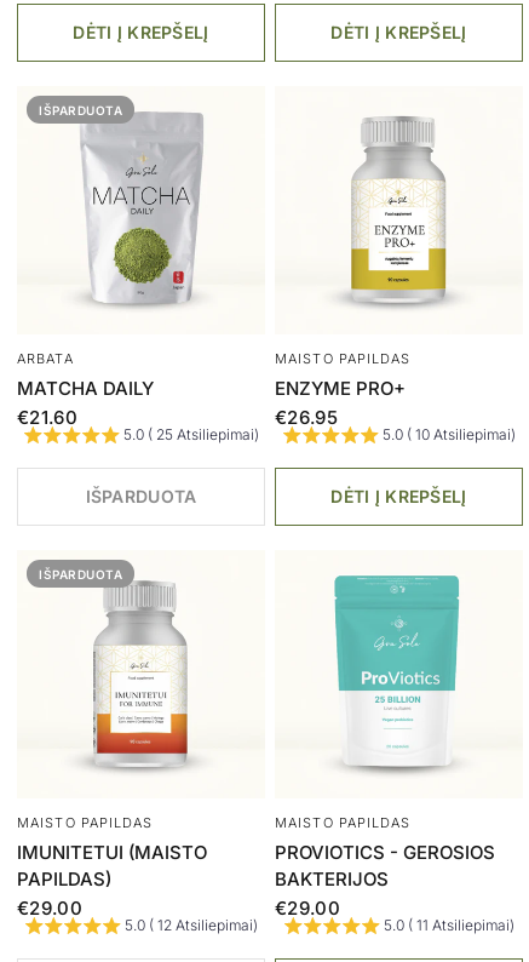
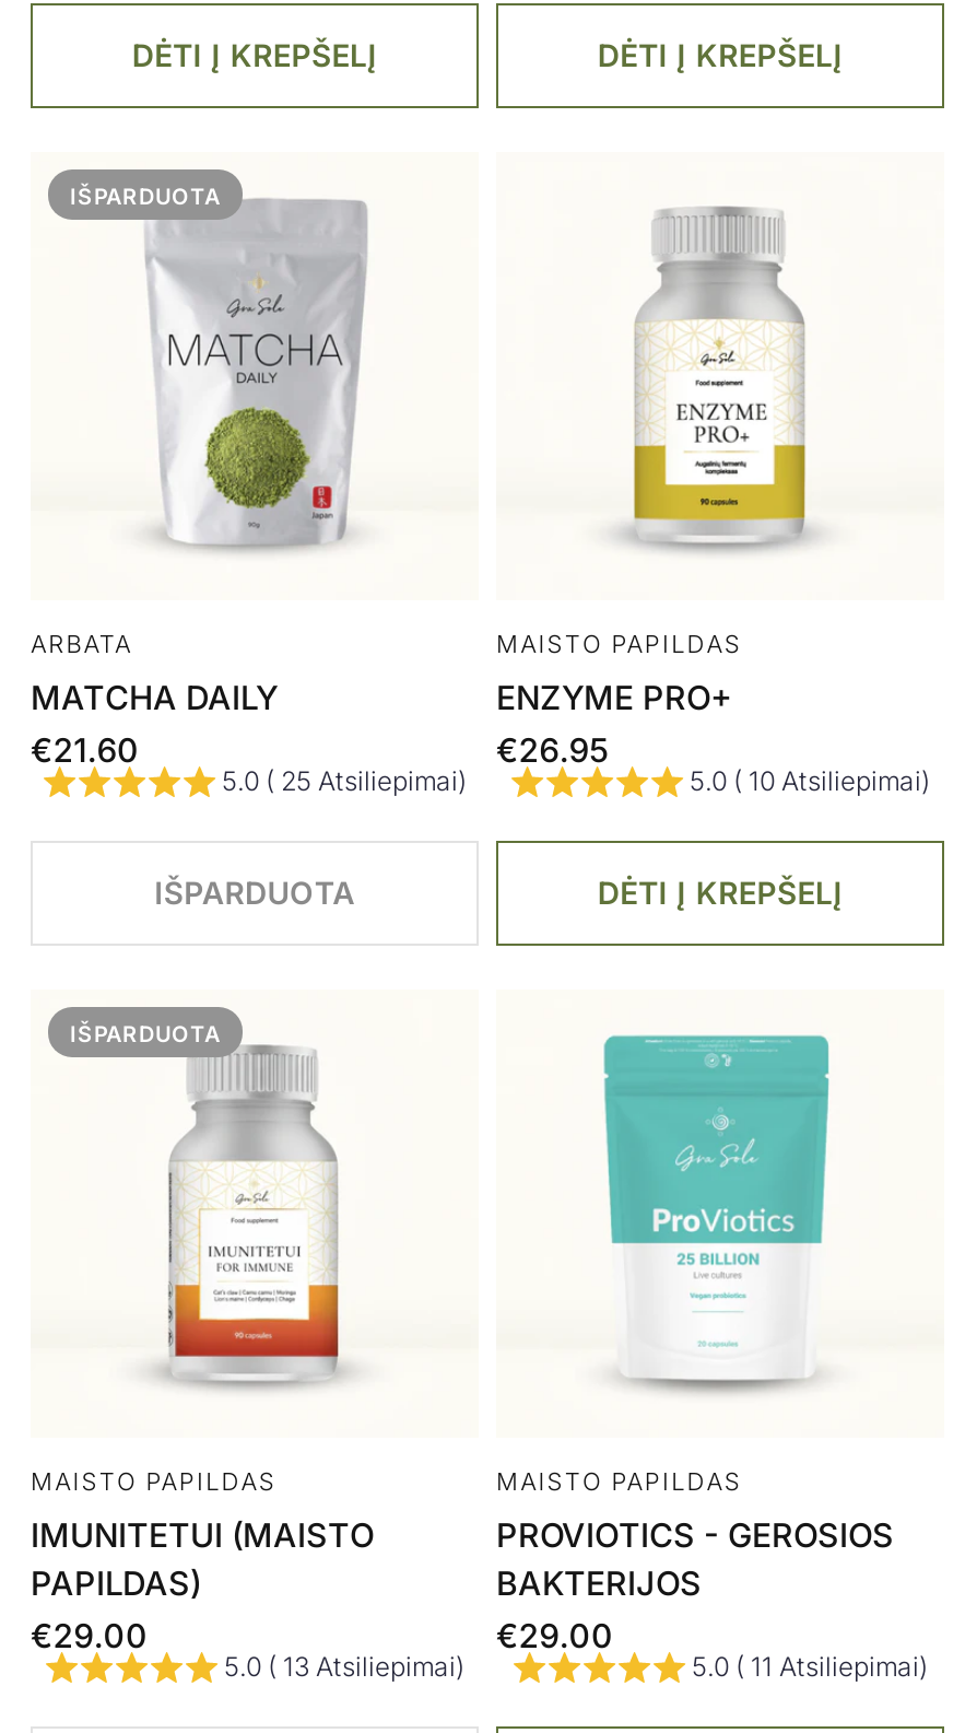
[124,916,257,934] 5.0 ( 12 Atsiliepimai) -> [224,1651,464,1683] 5.0 ( 13 Atsiliepimai)

